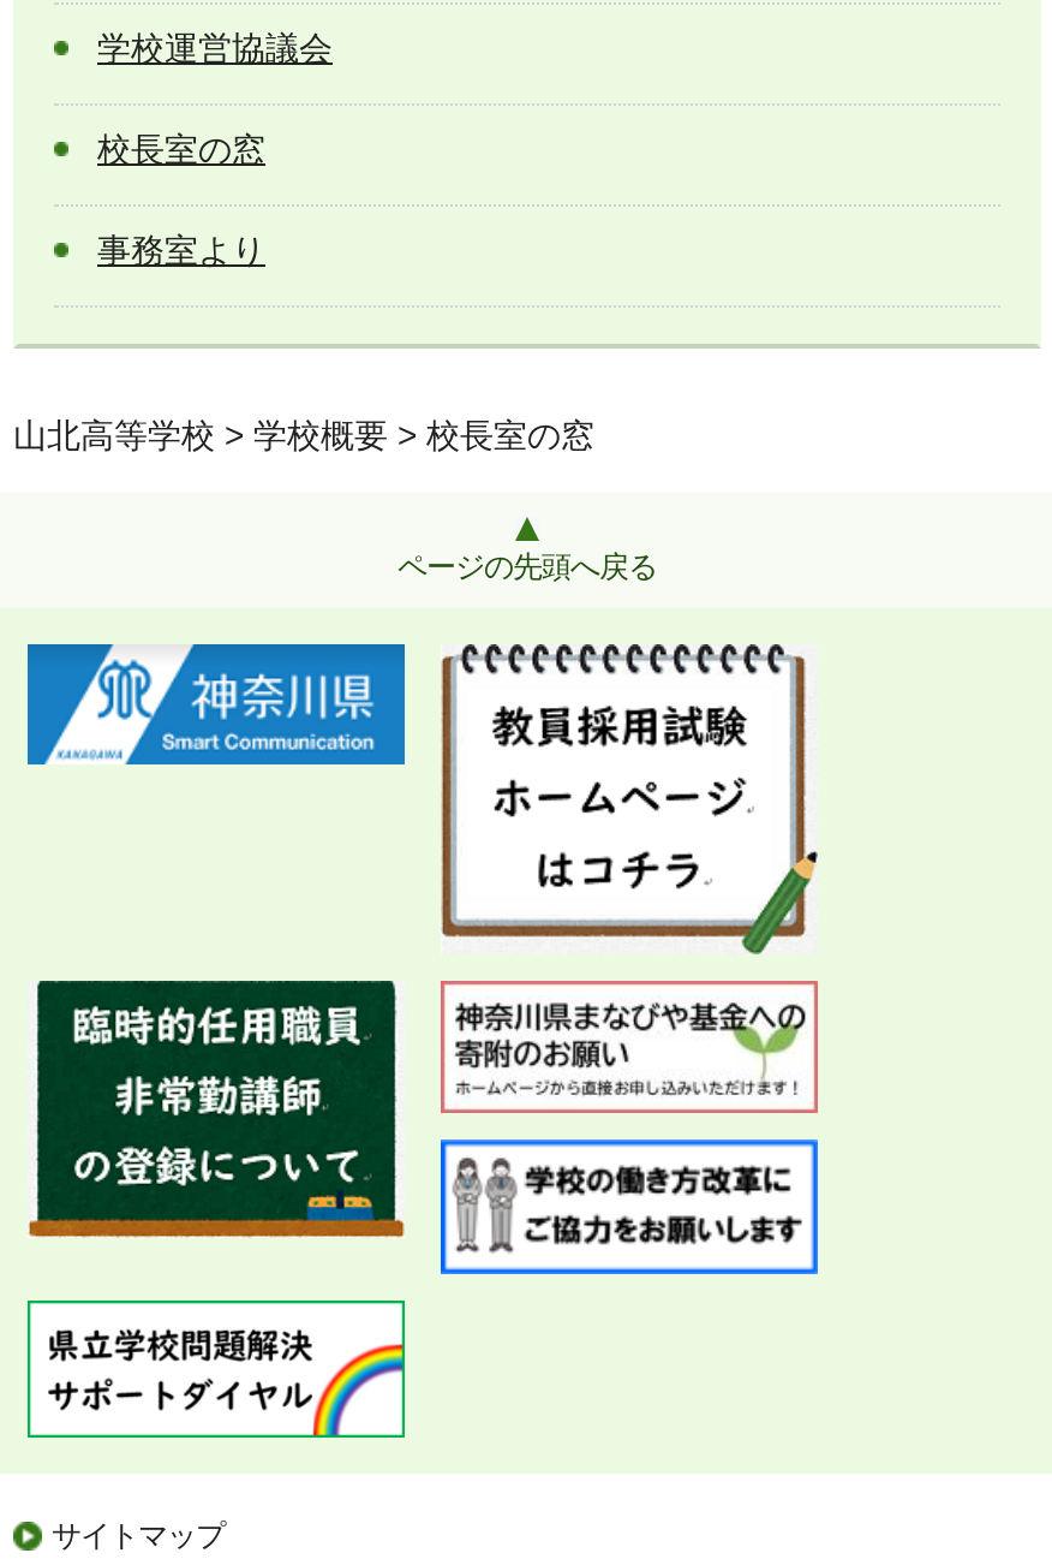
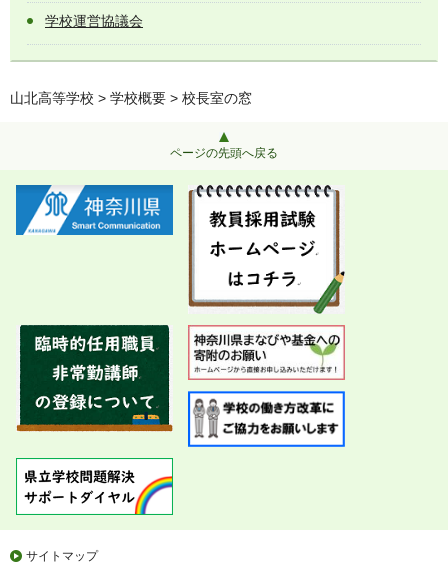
[97,130,265,269] 校長室の窓 | 事務室より -> none

